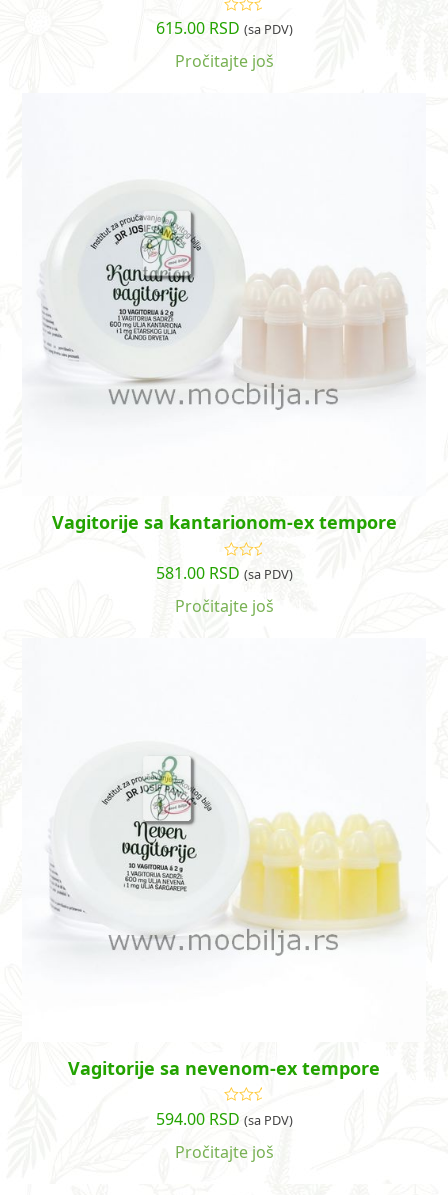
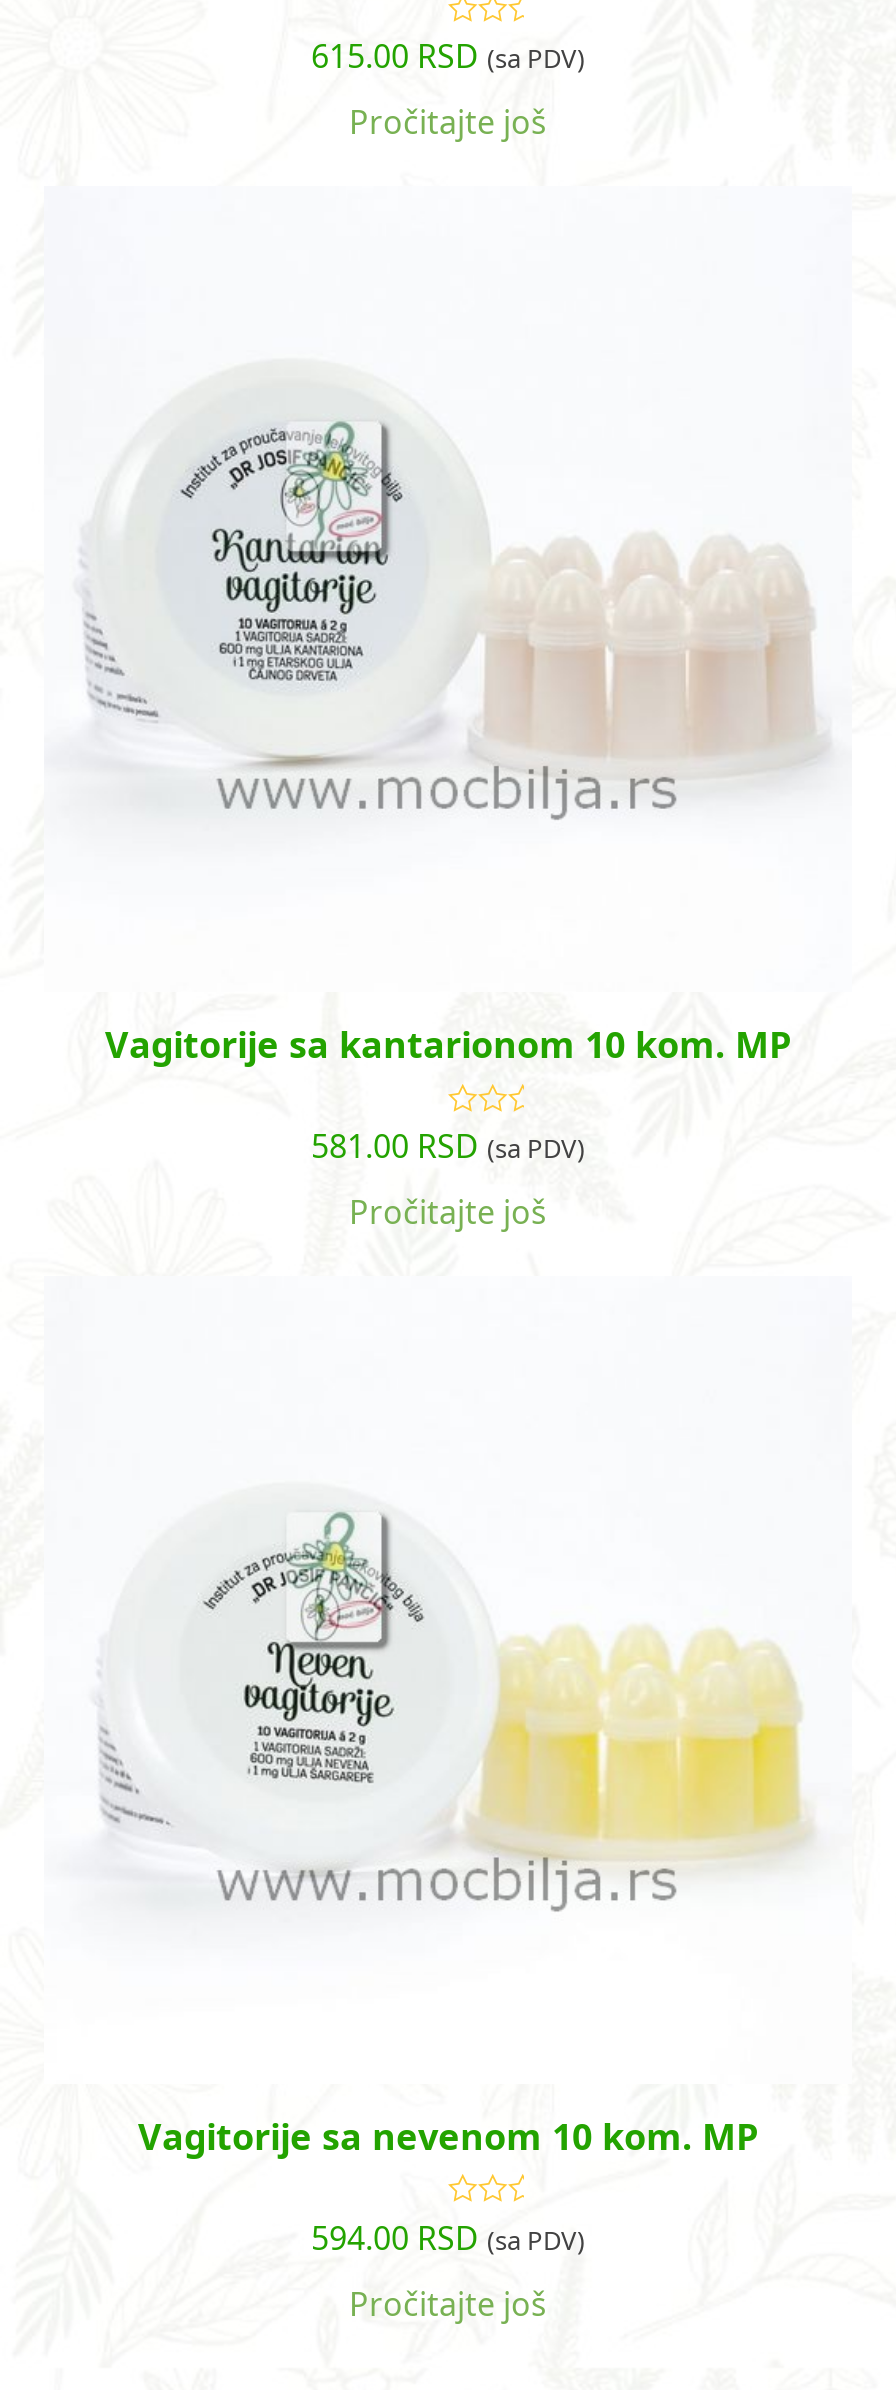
[51,510,396,534] Vagitorije sa kantarionom-ex tempore -> [105,1021,791,1069] Vagitorije sa kantarionom 10 kom. MP
[68,1056,380,1080] Vagitorije sa nevenom-ex tempore -> [138,2111,758,2159] Vagitorije sa nevenom 10 kom. MP

